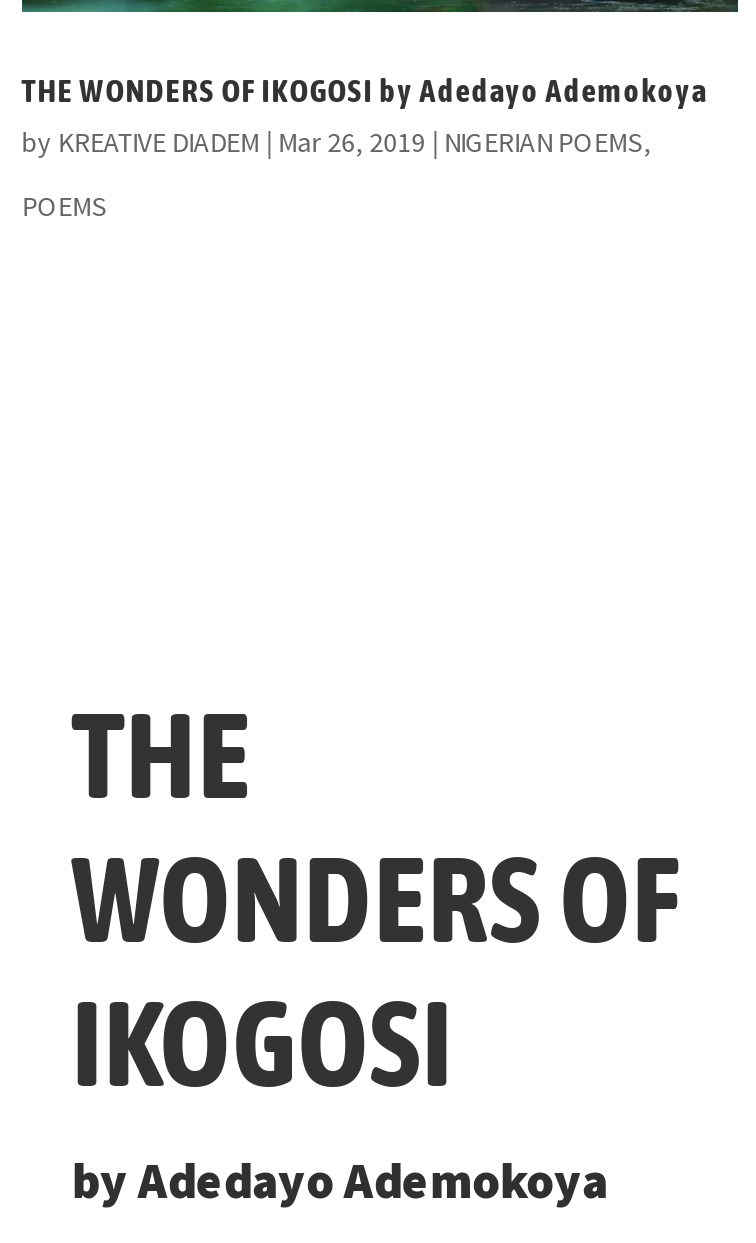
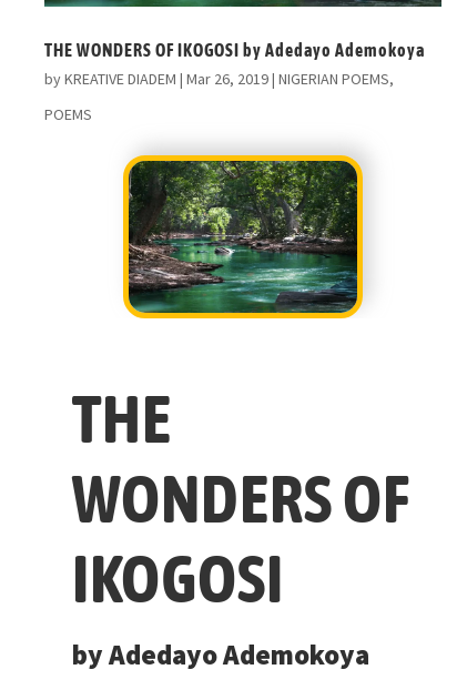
none -> [122,151,366,319] [image]

